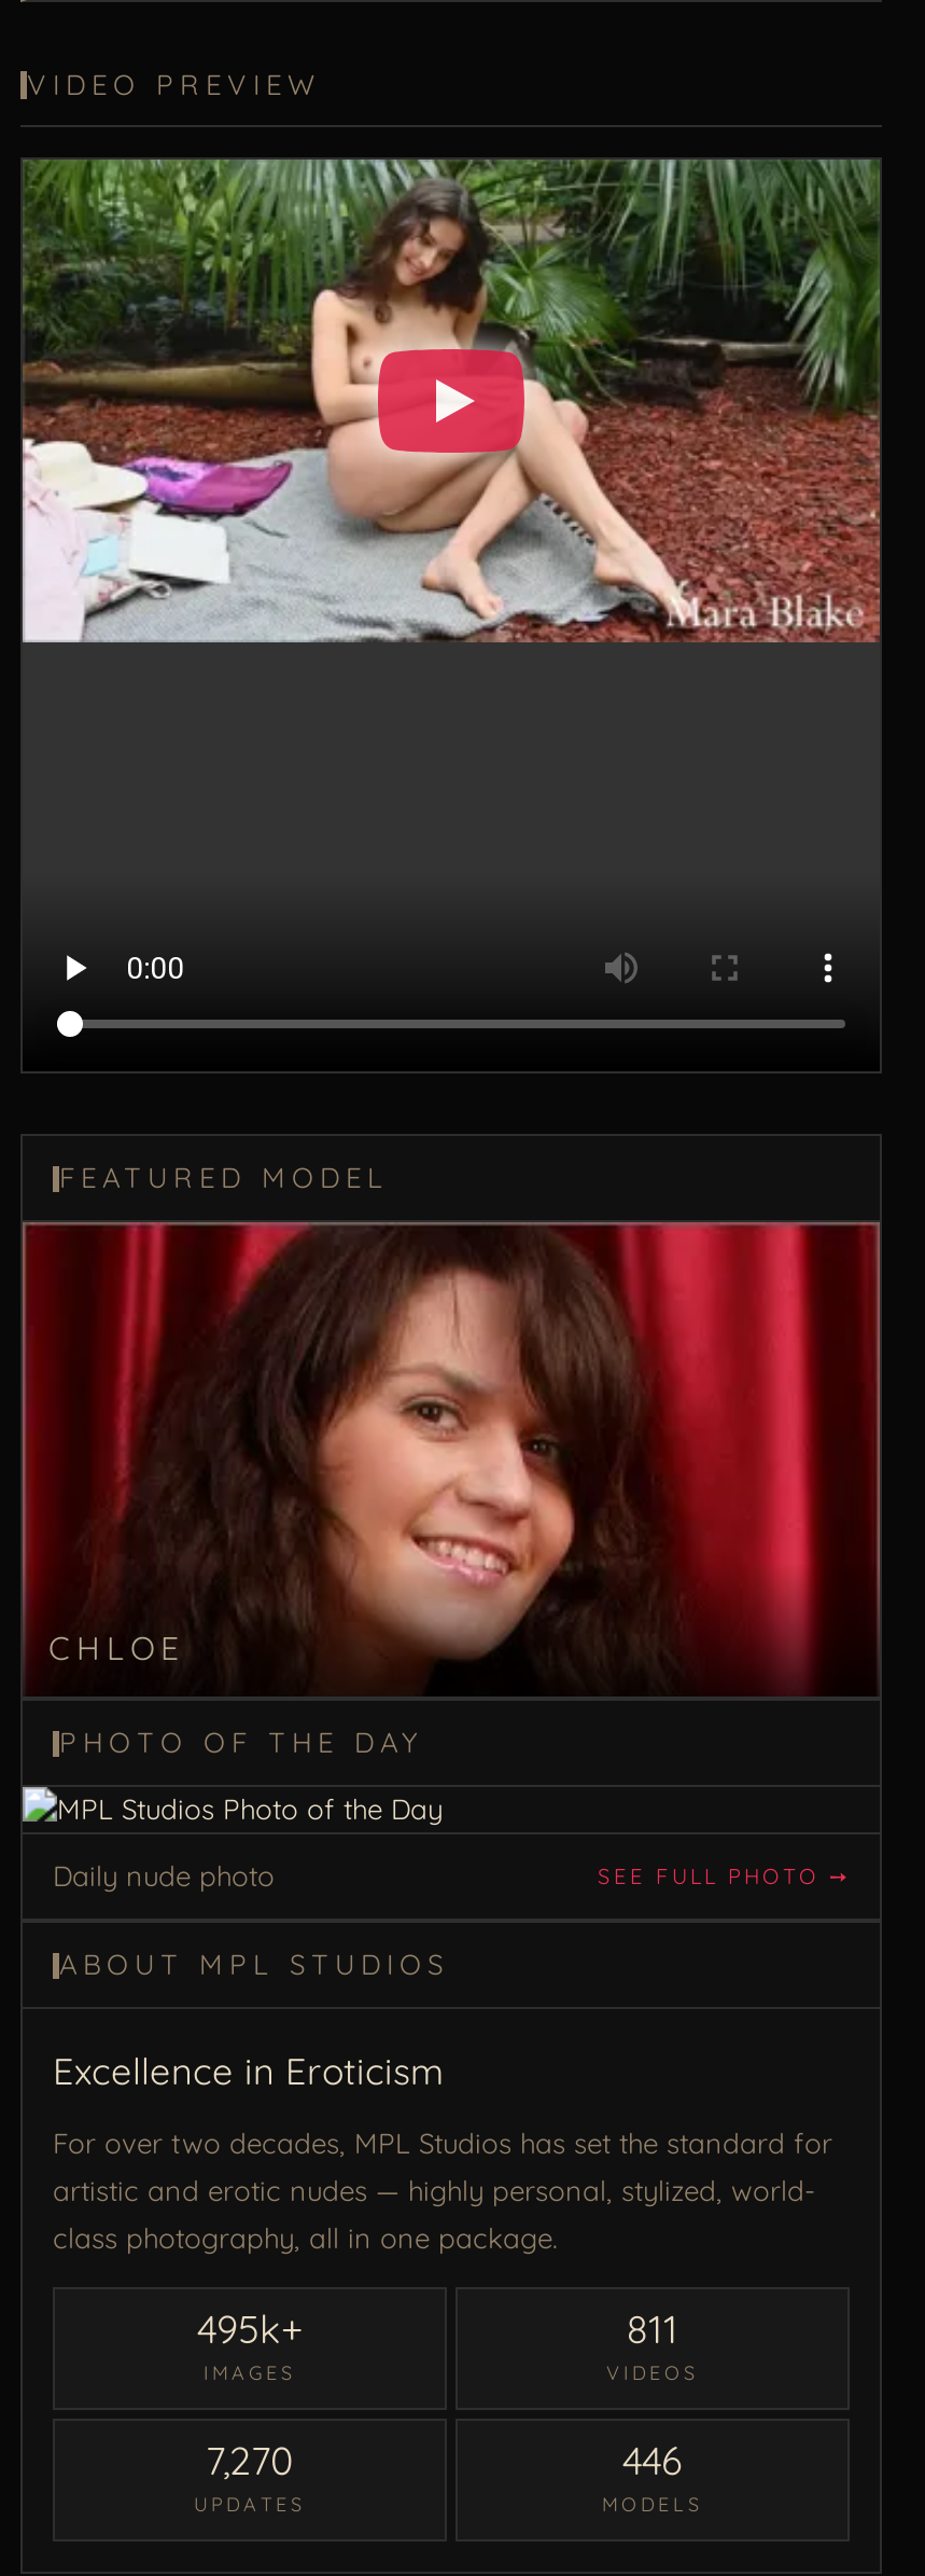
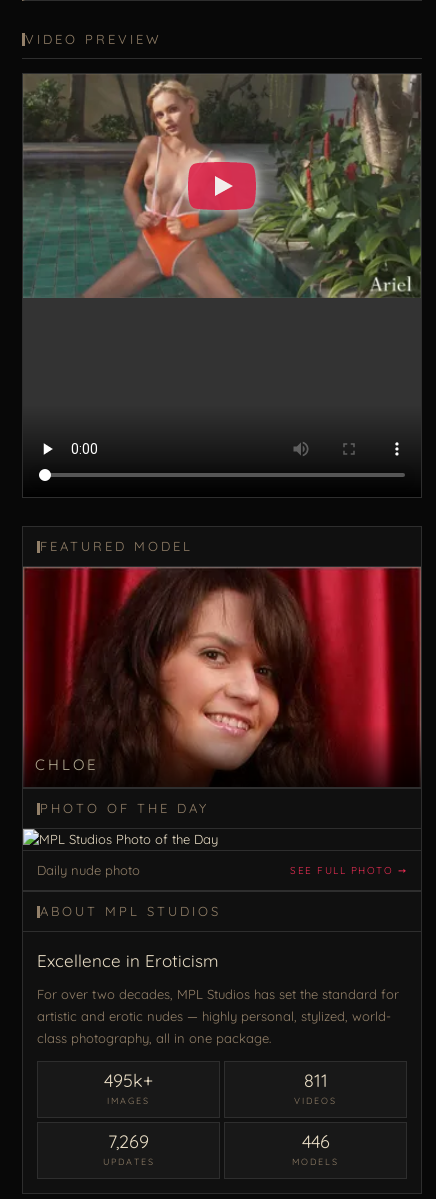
[20,160,880,645] [image] -> [22,73,421,299] [image]
[206,2436,294,2486] 7,270 -> [108,1130,149,1153] 7,269

